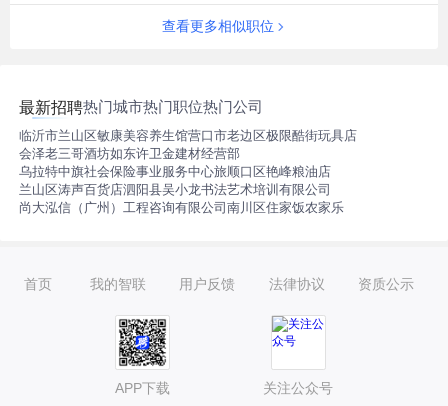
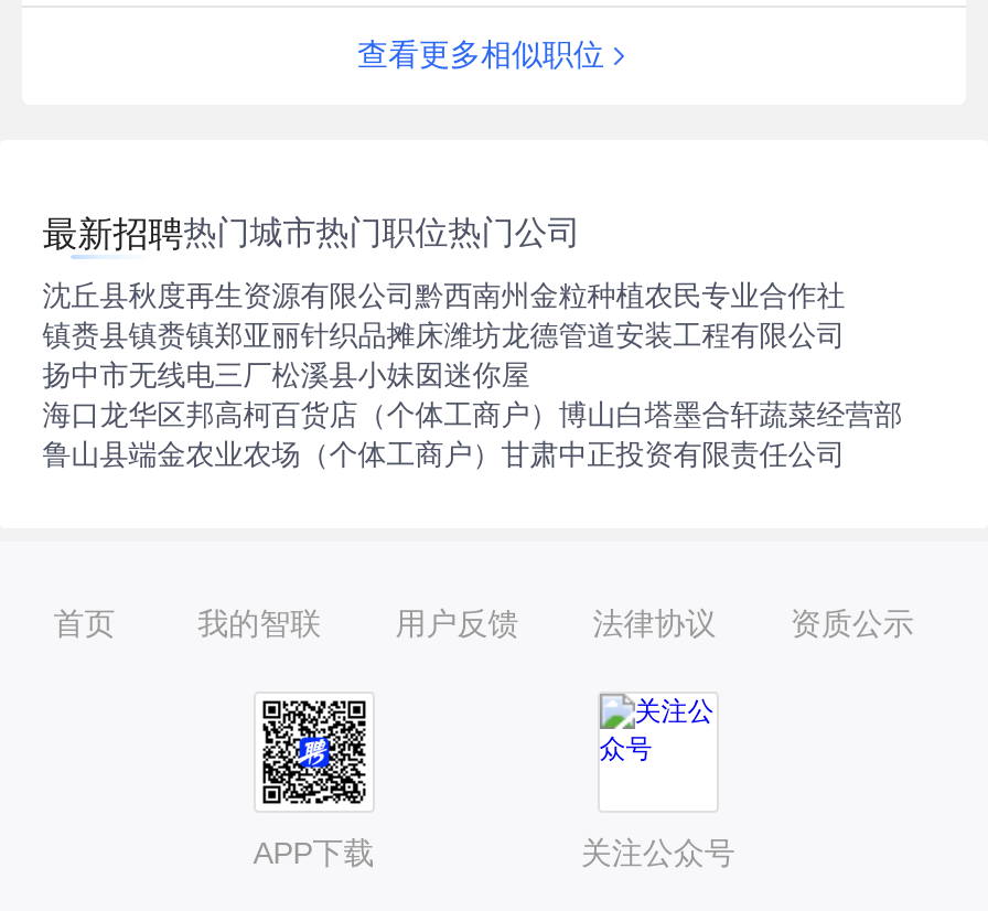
[19,128,357,215] 临沂市兰山区敏康美容养生馆营口市老边区极限酷街玩具店 | 会泽老三哥酒坊如东许卫金建材经营部 | 乌拉特中旗社会保险事业服务中心旅顺口区艳峰粮油店 | 兰山区涛声百货店泗阳县吴小龙书法艺术培训有限公司 | 尚大泓信（广州）工程咨询有限公司南川区住家饭农家乐 -> [42,280,902,472] 沈丘县秋度再生资源有限公司黔西南州金粒种植农民专业合作社 | 镇赉县镇赉镇郑亚丽针织品摊床潍坊龙德管道安装工程有限公司 | 扬中市无线电三厂松溪县小妹囡迷你屋 | 海口龙华区邦高柯百货店（个体工商户）博山白塔墨合轩蔬菜经营部 | 鲁山县端金农业农场（个体工商户）甘肃中正投资有限责任公司

